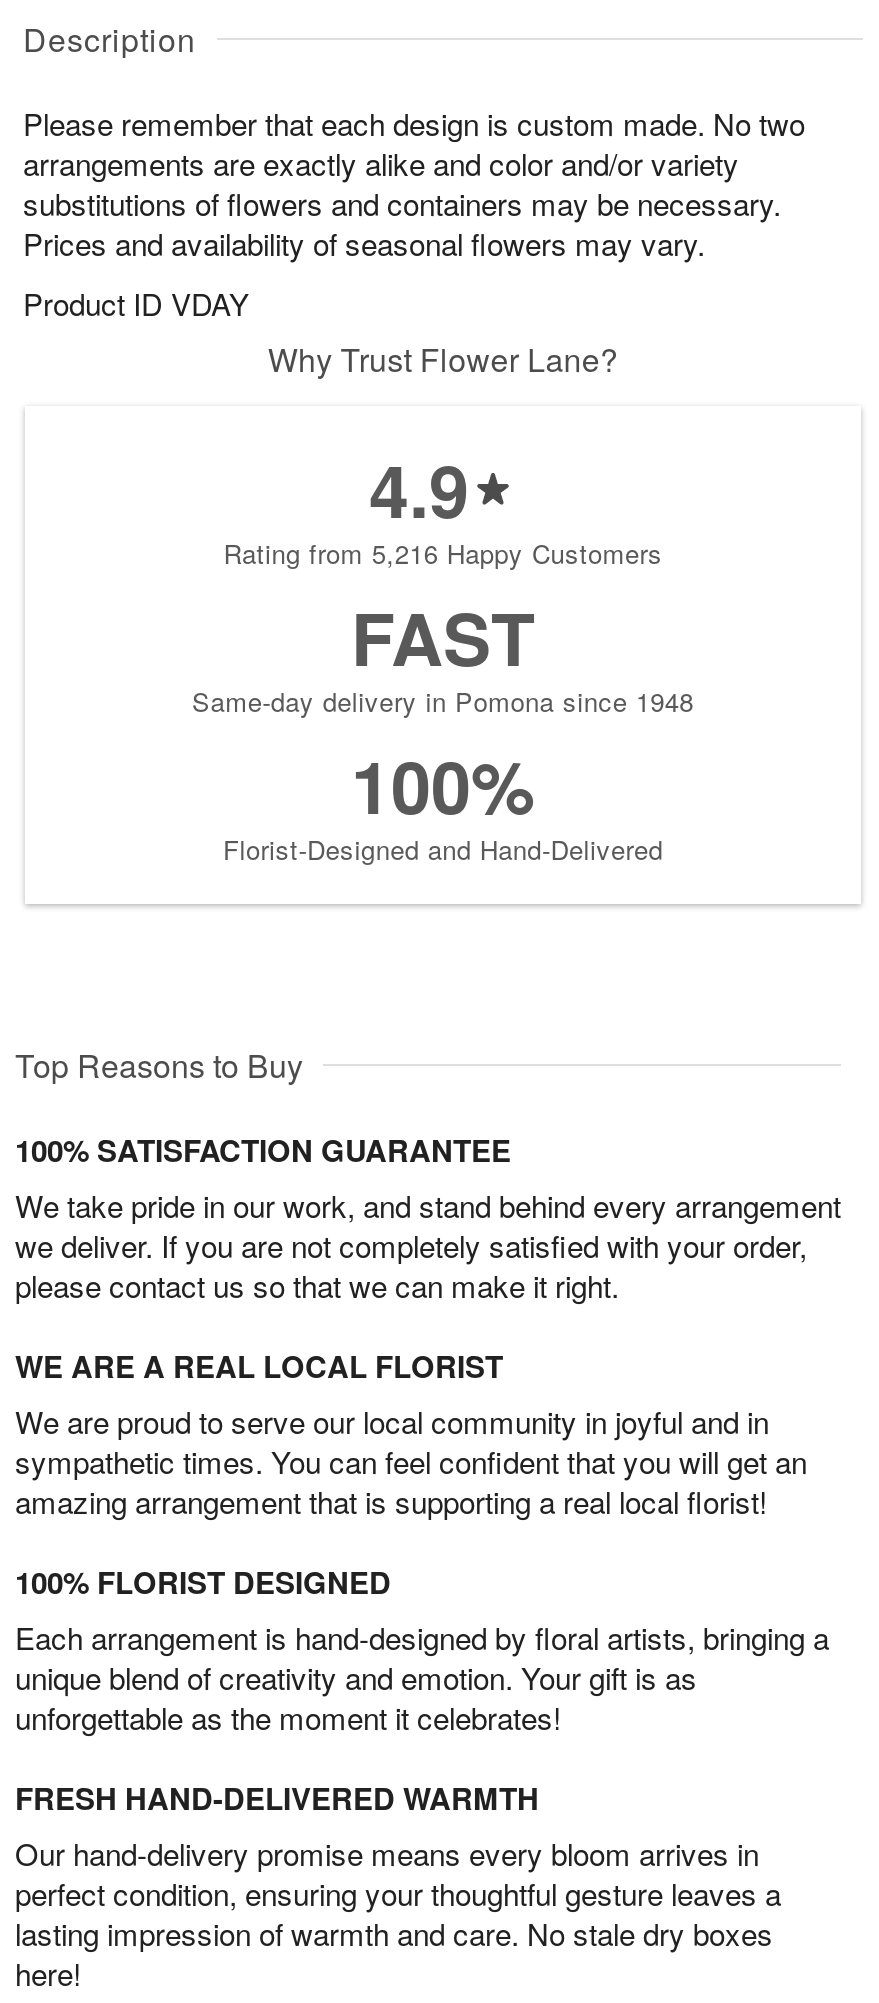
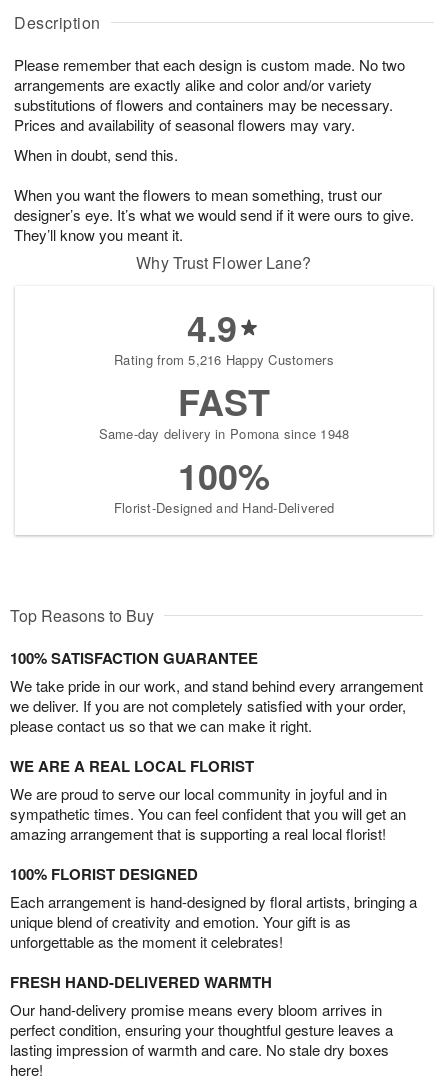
[23,282,249,324] Product ID VDAY -> [14,144,414,245] When in doubt, send this. | When you want the flowers to mean something, trust our | designer’s eye. It’s what we would send if it were ours to give. | They’ll know you meant it.

